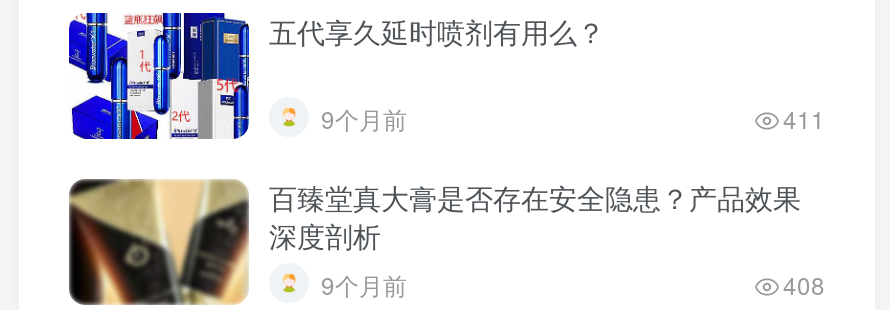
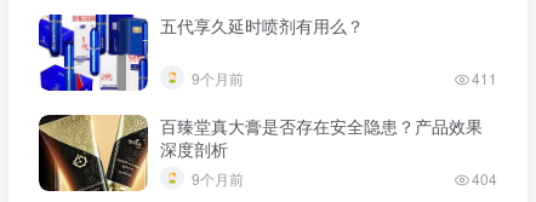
[783,267,825,301] 408 -> [472,168,497,189] 404

